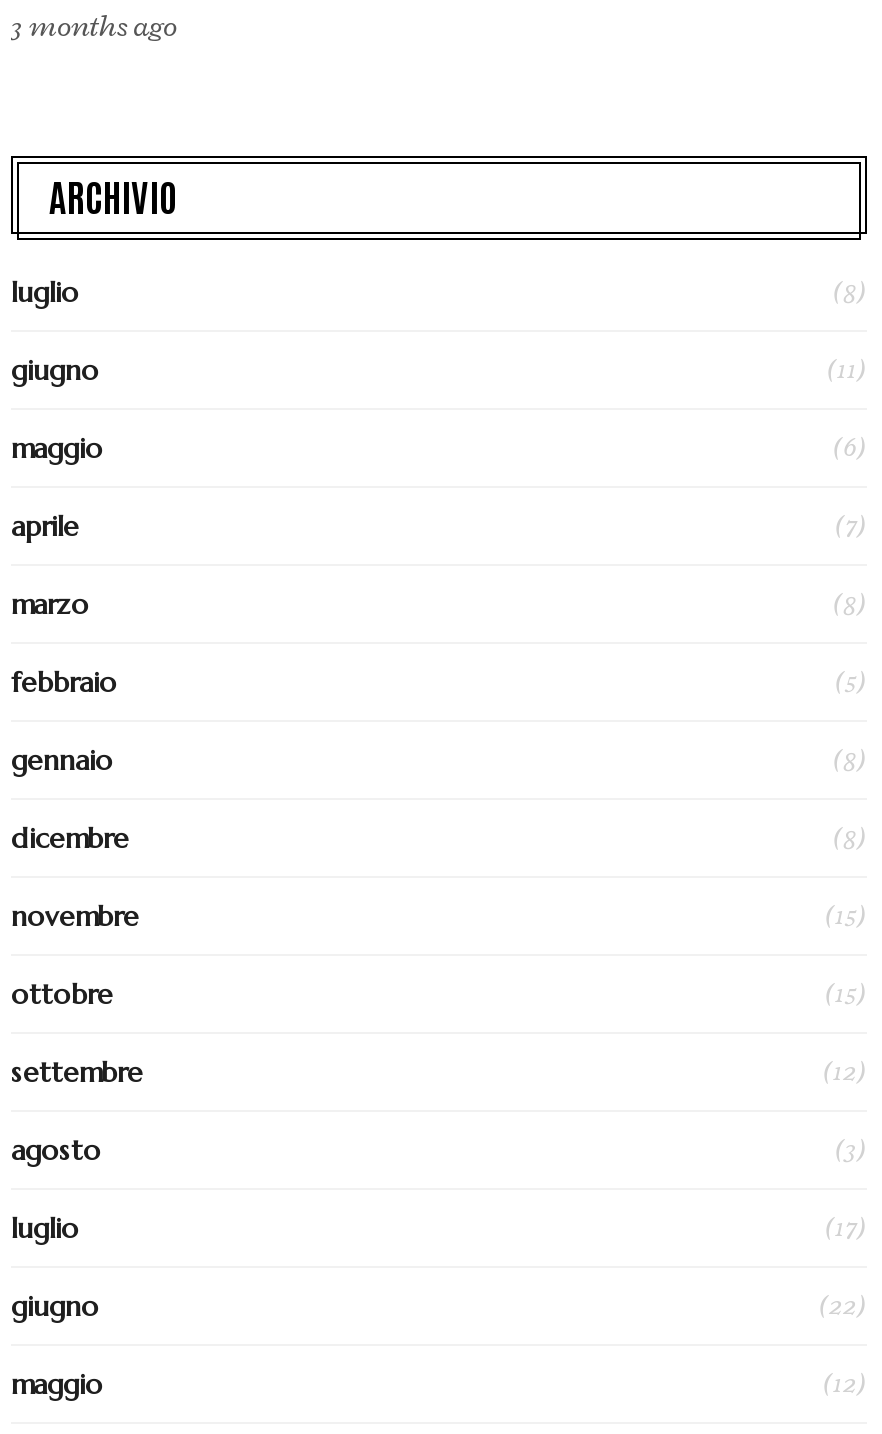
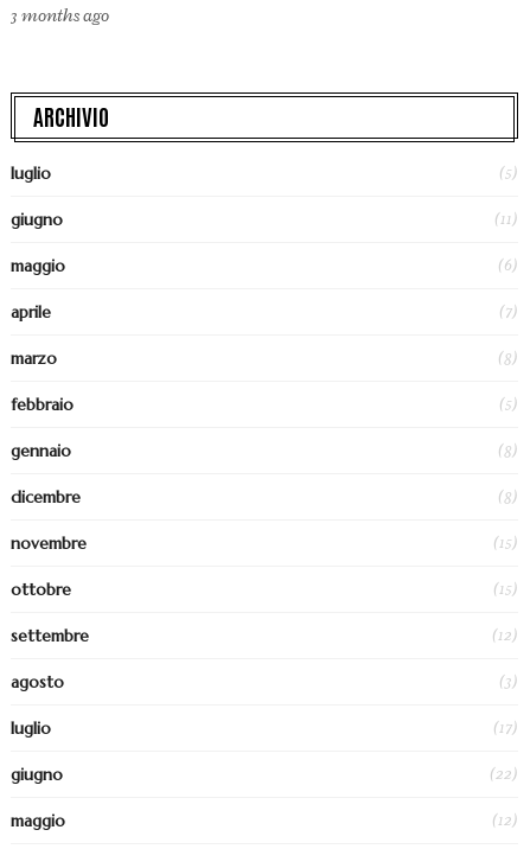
[833,272,867,310] (8) -> [499,161,518,184] (5)

